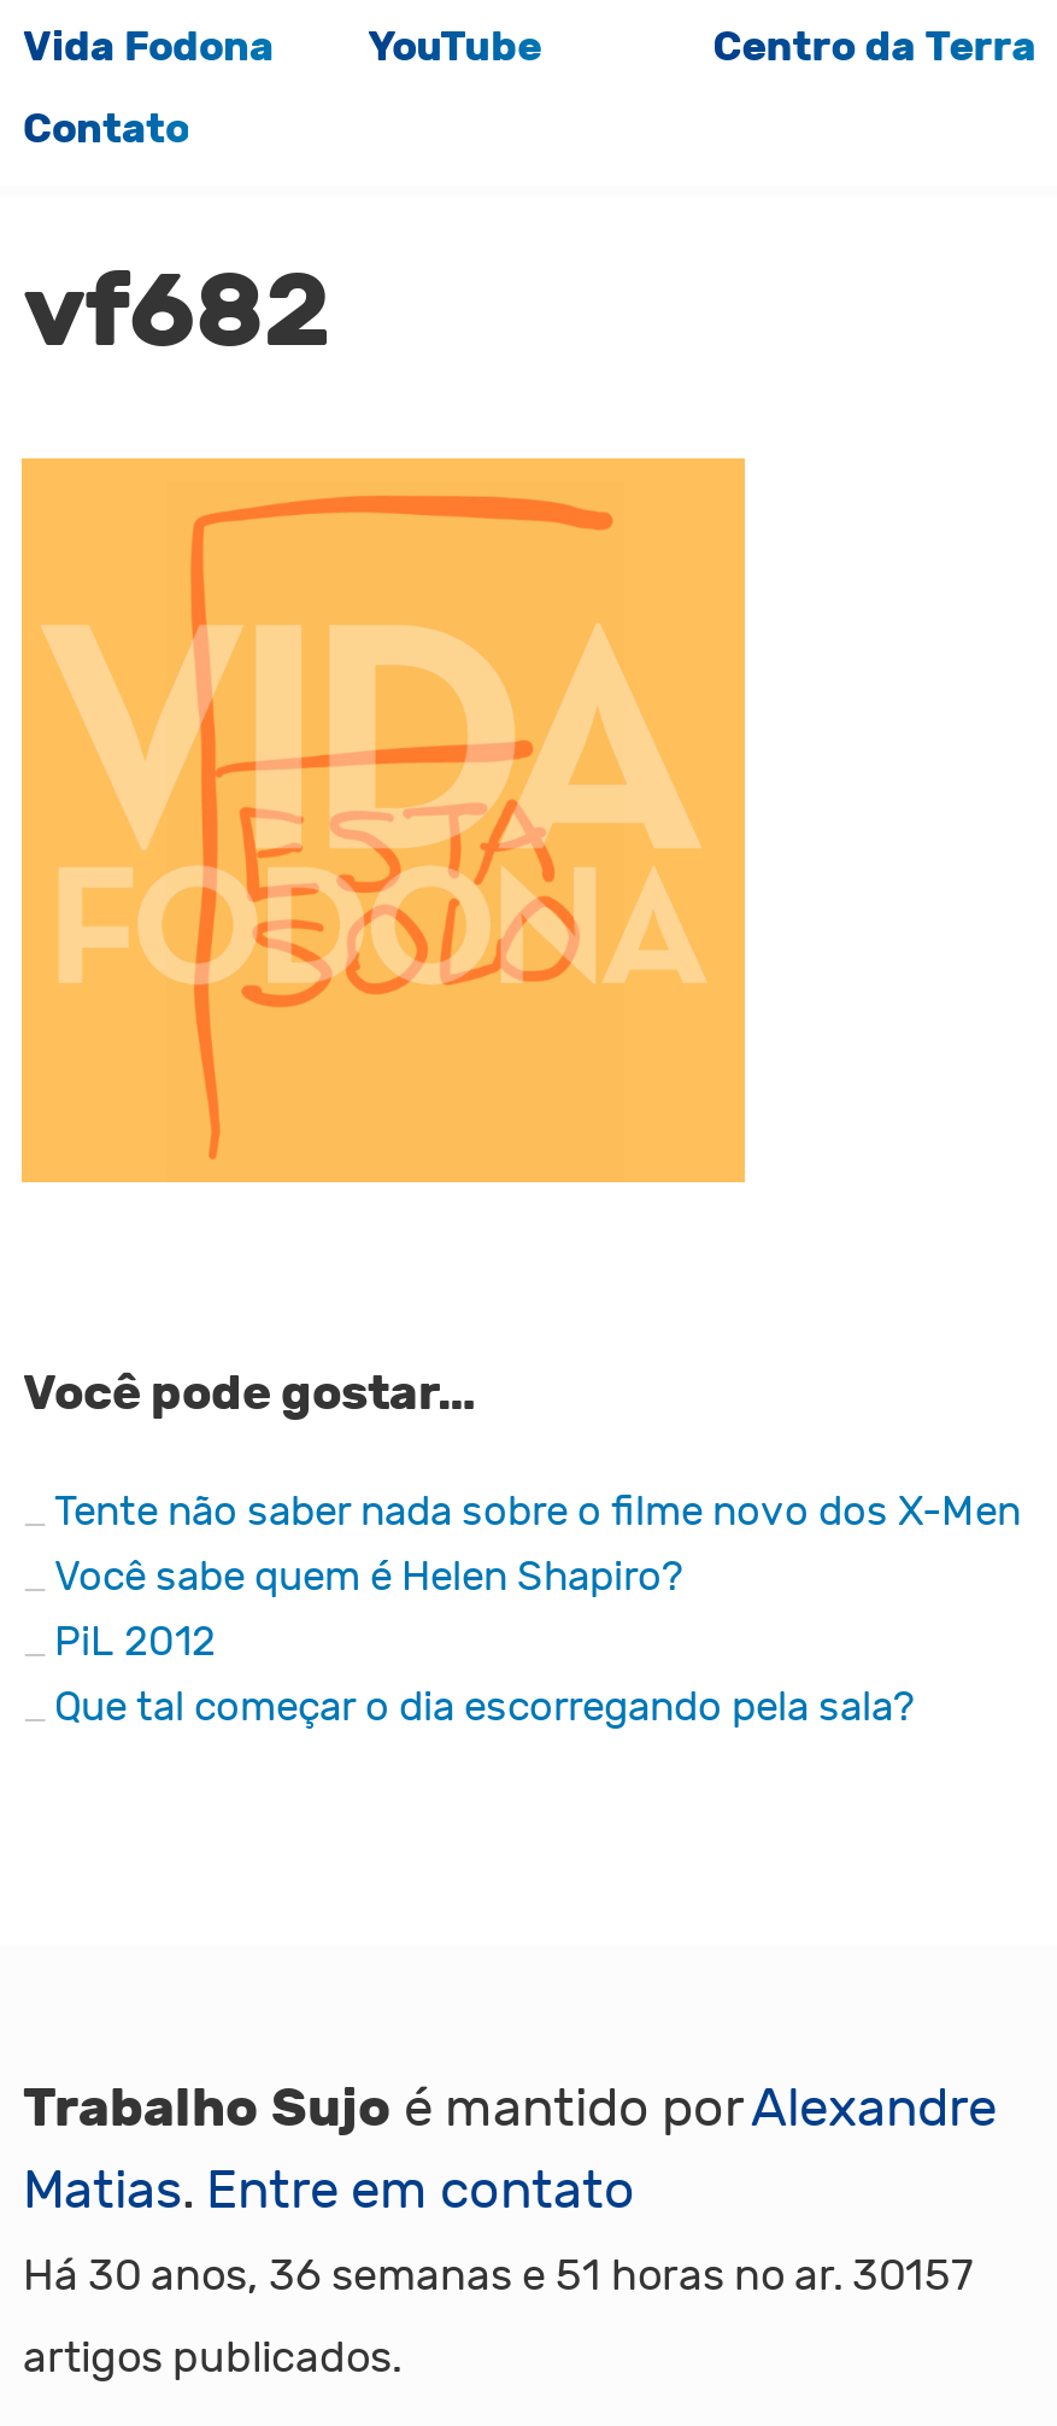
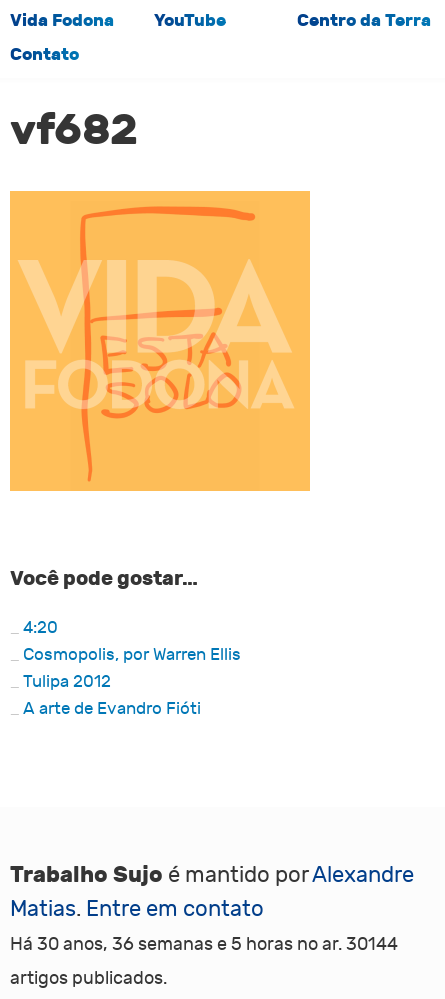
[54,1489,1021,1733] Tente não saber nada sobre o filme novo dos X-Men | Você sabe quem é Helen Shapiro? | PiL 2012 | Que tal começar o dia escorregando pela sala? -> [23,618,241,719] 4:20 | Cosmopolis, por Warren Ellis | Tulipa 2012 | A arte de Evandro Fióti
[23,2250,972,2301] Há 30 anos, 36 semanas e 51 horas no ar. 30157 -> [10,934,398,955] Há 30 anos, 36 semanas e 5 horas no ar. 30144

